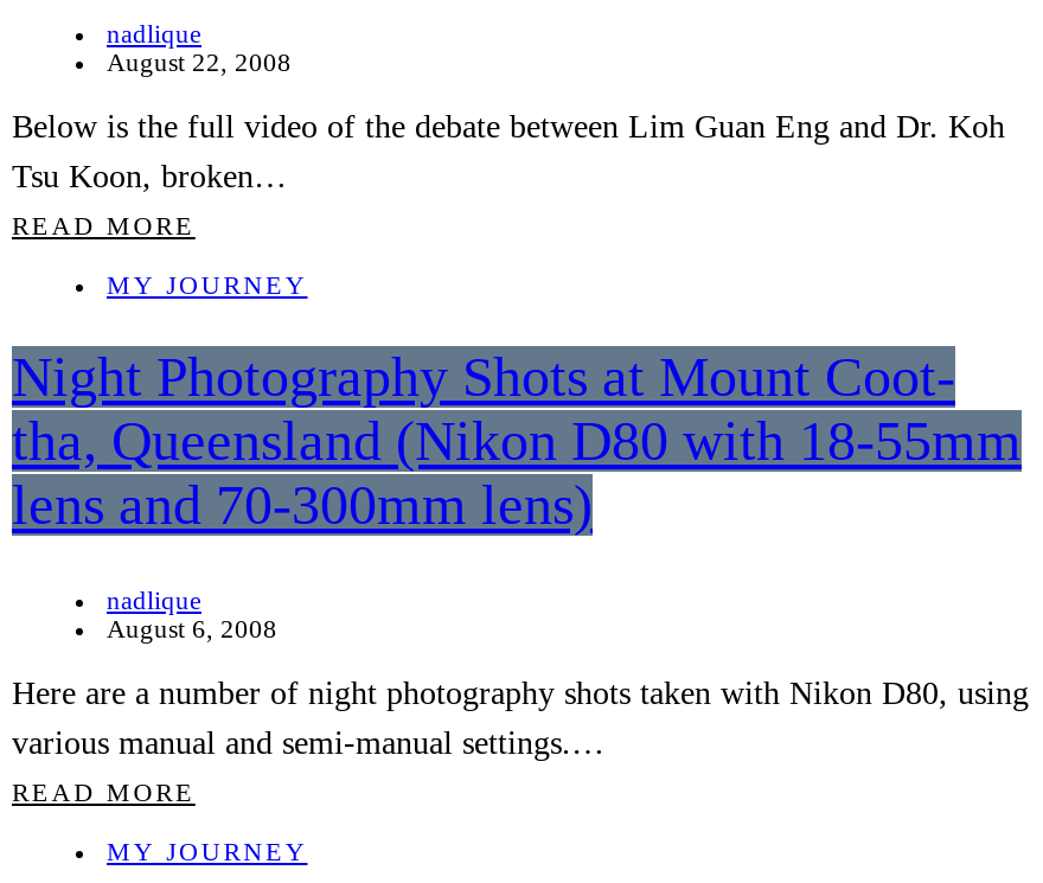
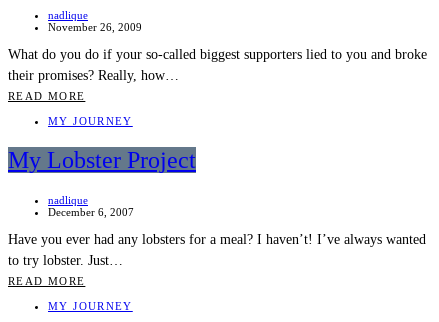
[107,47,292,76] August 22, 2008 -> [48,21,142,33] November 26, 2009
[12,109,1005,194] Below is the full video of the debate between Lim Guan Eng and Dr. Koh | Tsu Koon, broken… -> [8,47,427,83] What do you do if your so-called biggest supporters lied to you and broke | their promises? Really, how…
[12,346,1022,535] Night Photography Shots at Mount Coot- | tha, Queensland (Nikon D80 with 18-55mm | lens and 70-300mm lens) -> [8,147,196,173] My Lobster Project
[107,613,277,642] August 6, 2008 -> [48,206,134,218] December 6, 2007
[12,675,1029,760] Here are a number of night photography shots taken with Nikon D80, using | various manual and semi-manual settings.… -> [8,232,426,268] Have you ever had any lobsters for a meal? I haven’t! I’ve always wanted | to try lobster. Just…

